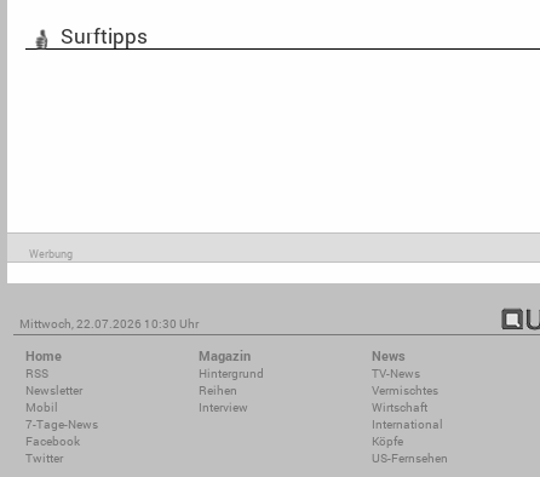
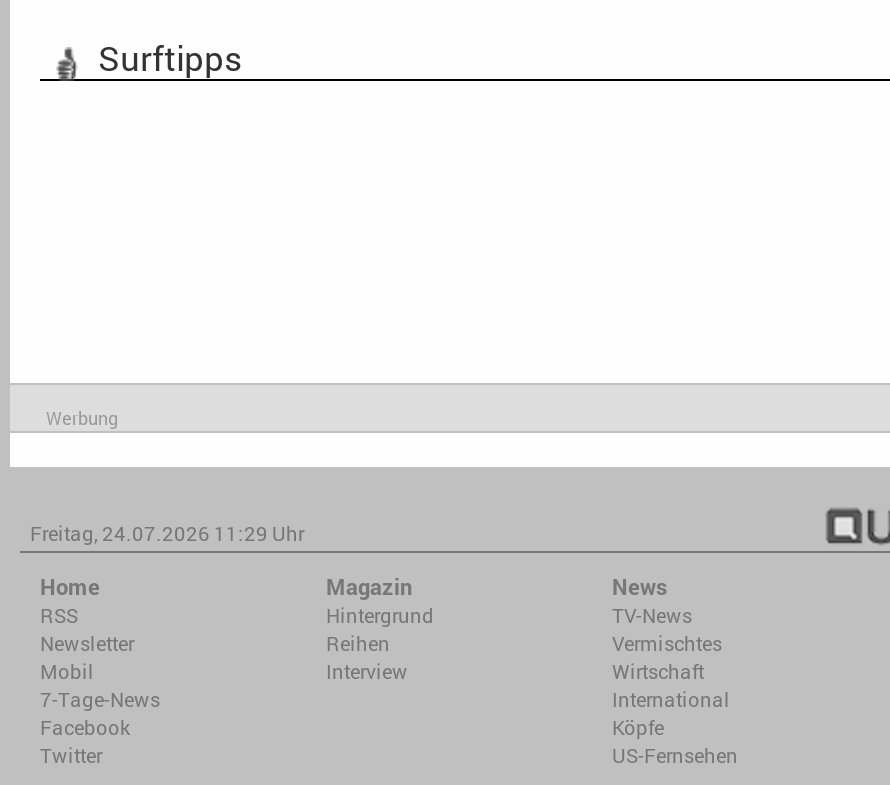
[19,315,199,331] Mittwoch, 22.07.2026 10:30 Uhr -> [30,520,304,546] Freitag, 24.07.2026 11:29 Uhr

